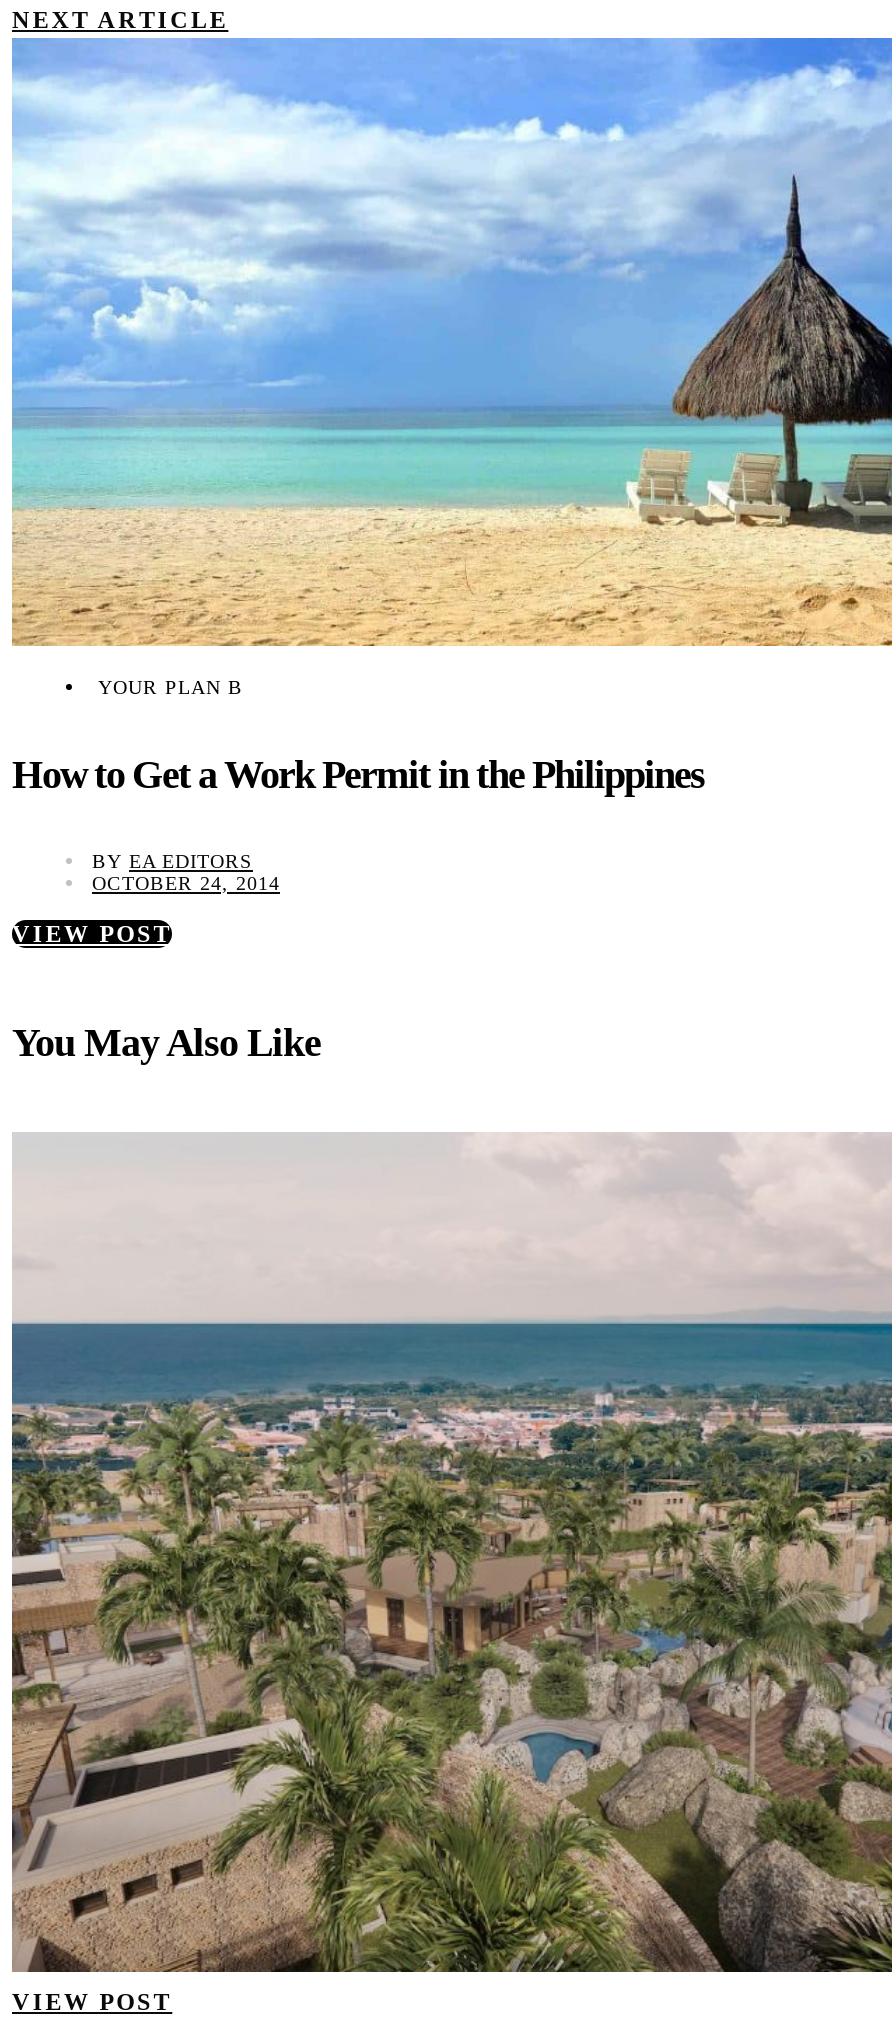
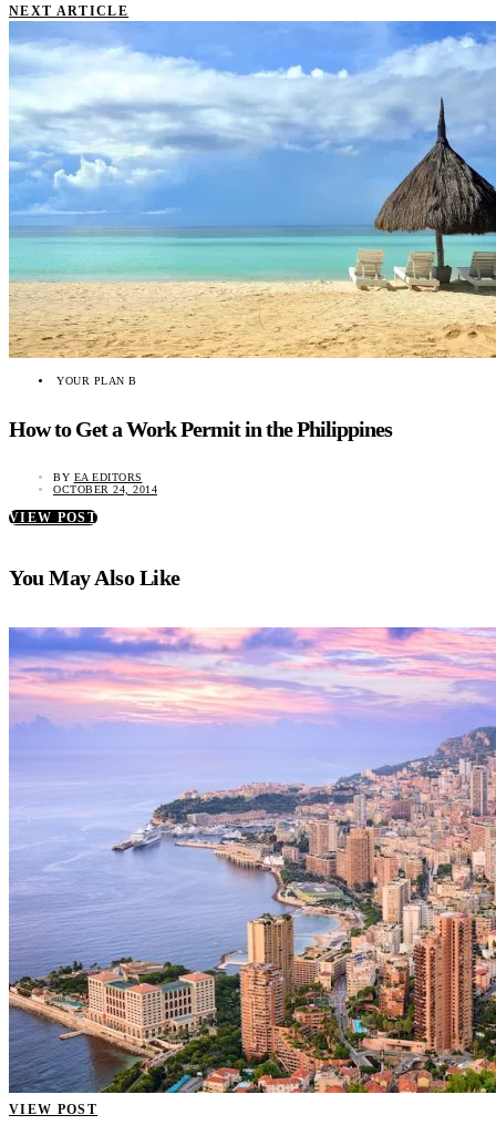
[10,1132,886,1974] [image] -> [8,626,493,1094] [image]

